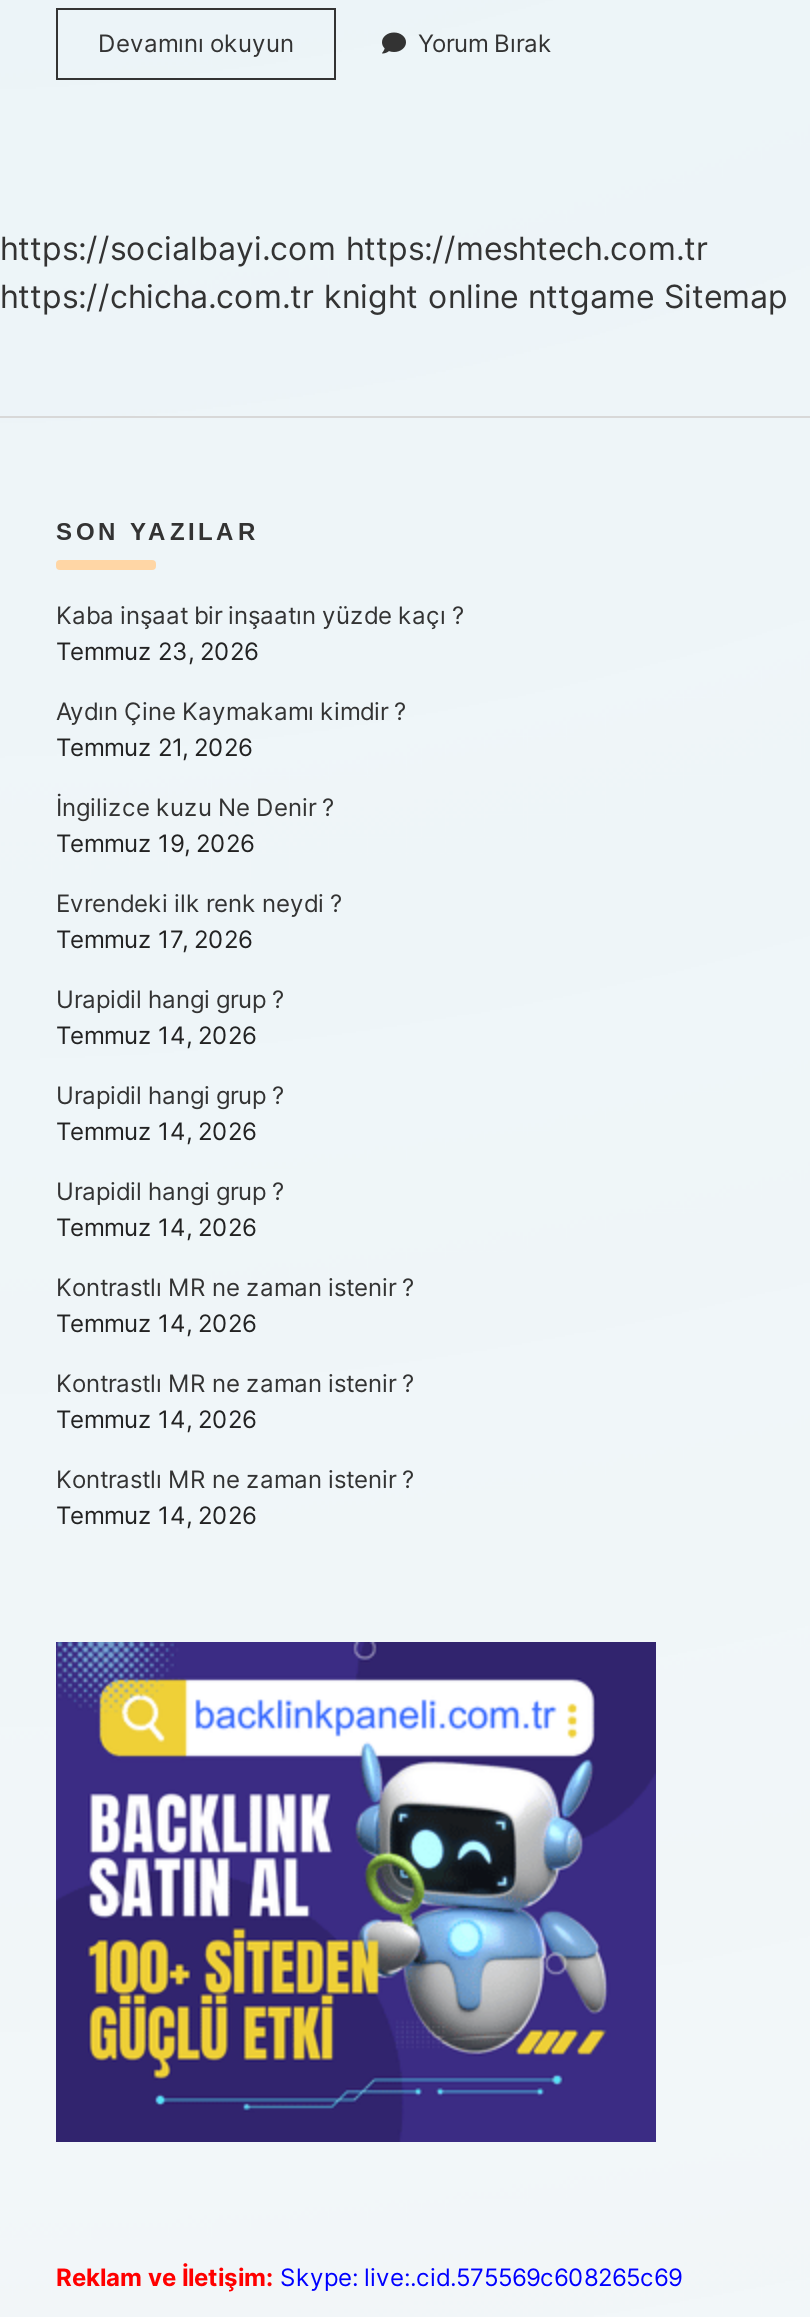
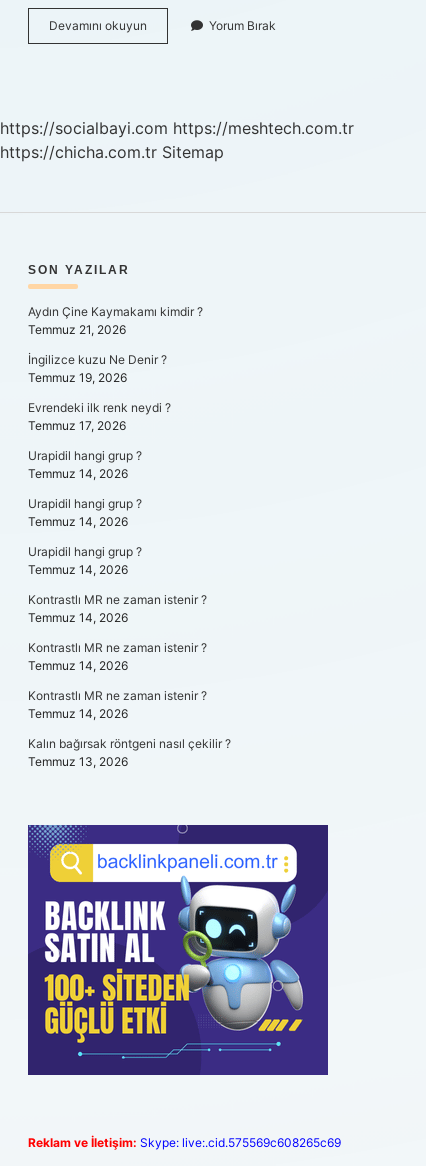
[0,276,788,316] https://chicha.com.tr knight online nttgame Sitemap -> [0,142,224,162] https://chicha.com.tr Sitemap
[56,600,464,666] Kaba inşaat bir inşaatın yüzde kaçı ? | Temmuz 23, 2026 -> none
moved [56,696,414,1530] -> [28,304,207,721]: Aydın Çine Kaymakamı kimdir ? | Temmuz 21, 2026 | İngilizce kuzu Ne Denir ? | ... | Kontrastlı MR ne zaman istenir ? | Temmuz 14, 2026
none -> [28,736,231,769] Kalın bağırsak röntgeni nasıl çekilir ? | Temmuz 13, 2026

